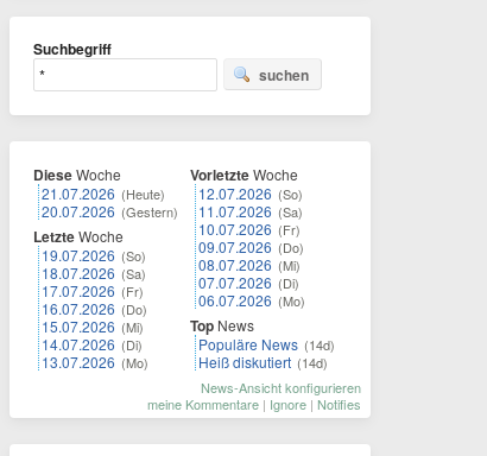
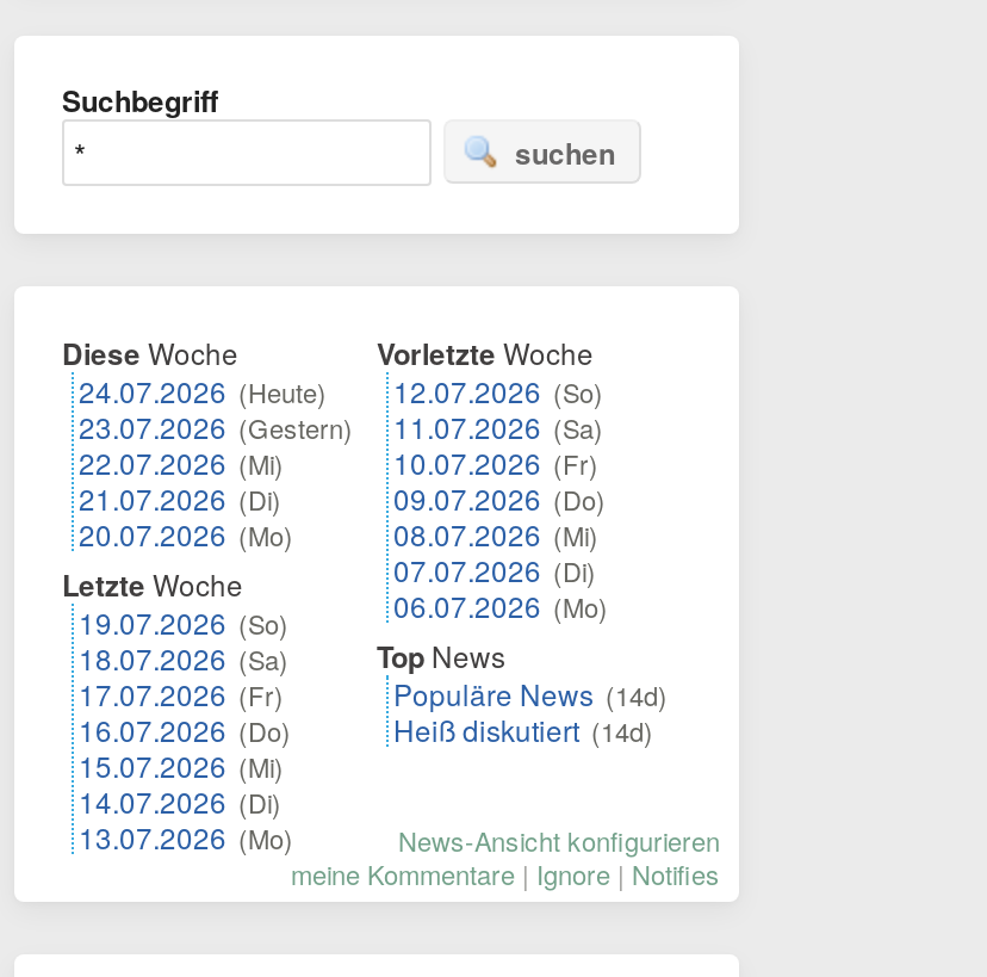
[42,183,178,221] 21.07.2026 (Heute) | 20.07.2026 (Gestern) -> [79,370,353,554] 24.07.2026 (Heute) | 23.07.2026 (Gestern) | 22.07.2026 (Mi) | 21.07.2026 (Di) | 20.07.2026 (Mo)
moved [33,226,148,372] -> [62,563,293,857]: Letzte Woche | 19.07.2026 (So) | 18.07.2026 (Sa) | 17.07.2026 (Fr) | 16.07.2026 (Do) | 15.07.2026 (Mi) | 14.07.2026 (Di) | 13.07.2026 (Mo)

